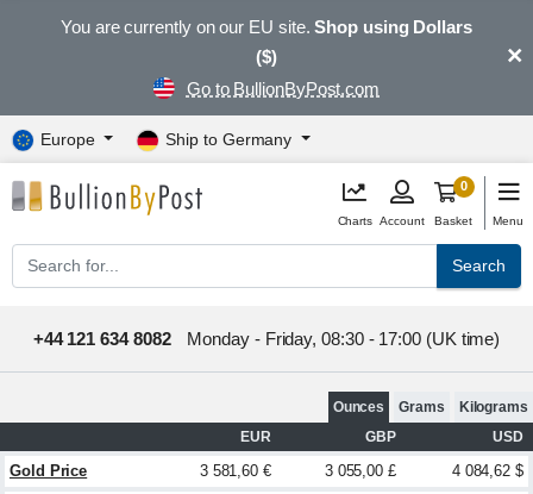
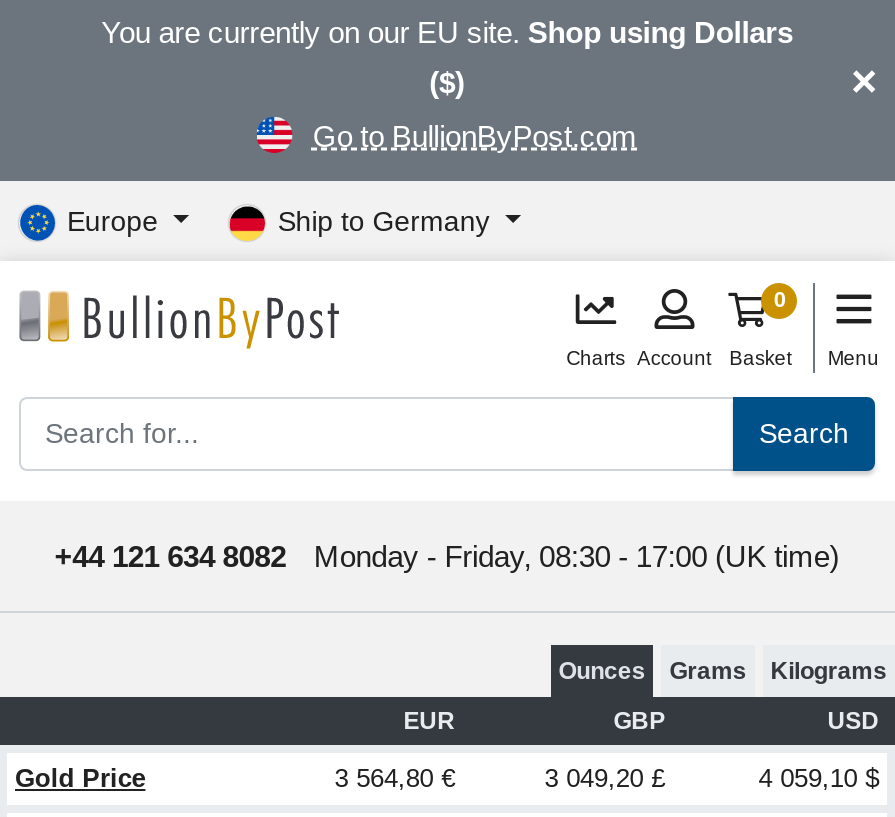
[200,462,271,480] 3 581,60 € -> [335,764,455,794] 3 564,80 €
[325,462,396,480] 3 055,00 £ -> [545,764,665,794] 3 049,20 £
[452,462,523,480] 4 084,62 $ -> [759,764,879,794] 4 059,10 $

